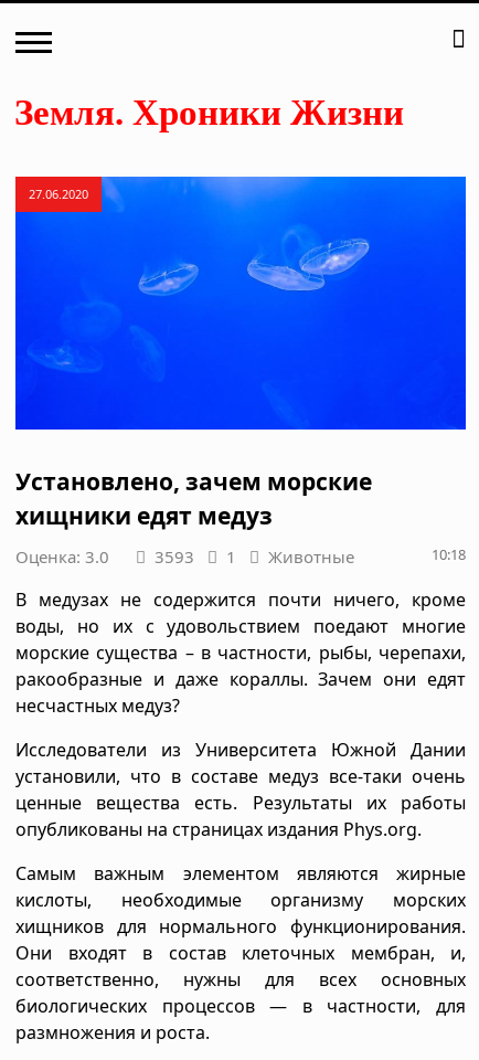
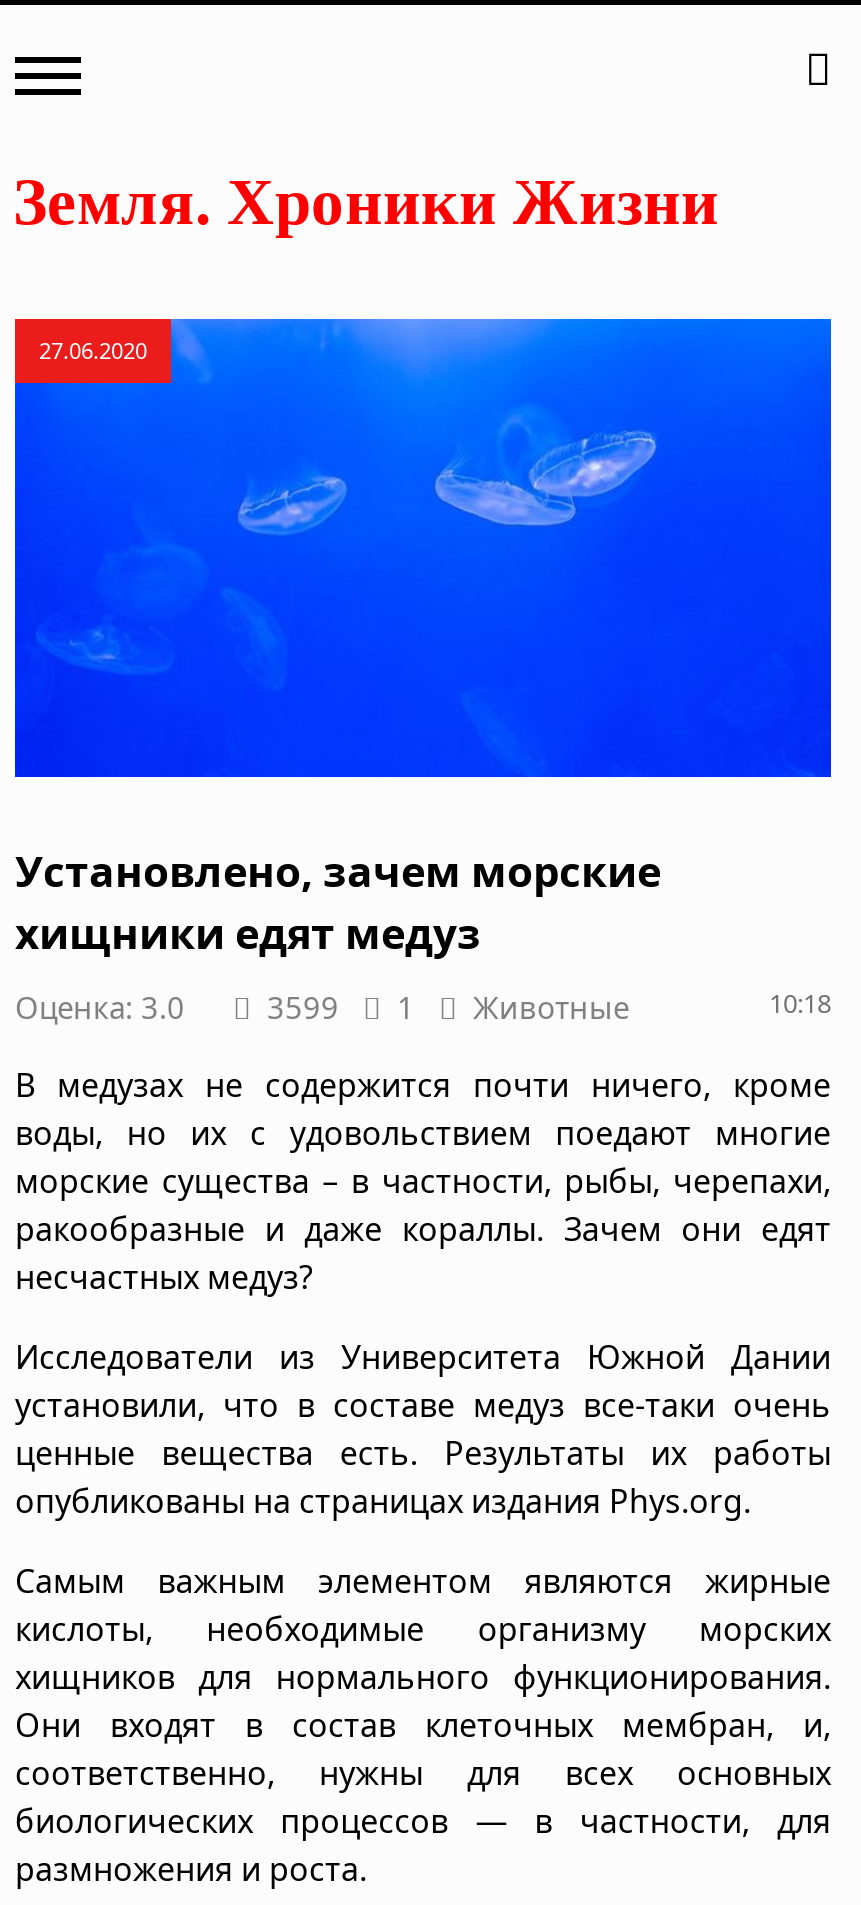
[15,546,354,568] Оценка: 3.0 3593 1 Животные -> [15,987,629,1027] Оценка: 3.0 3599 1 Животные

